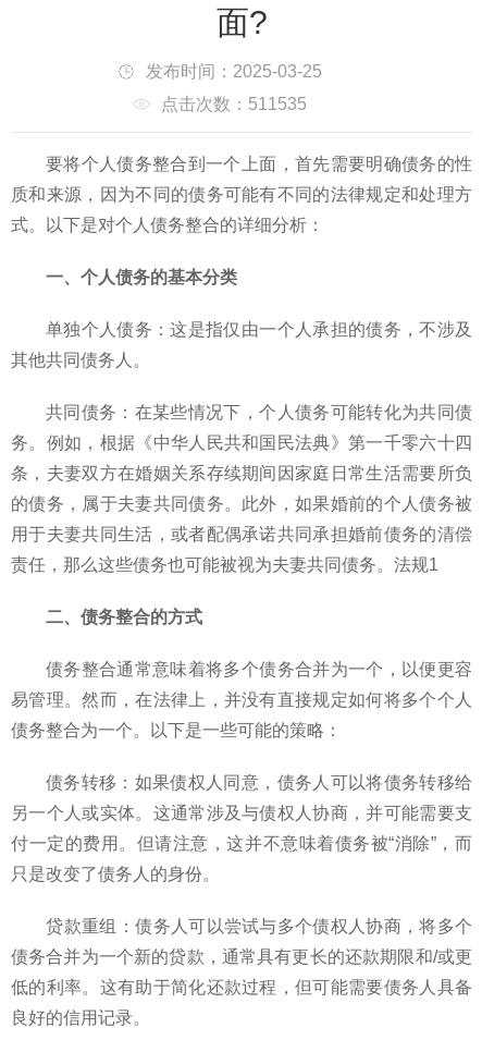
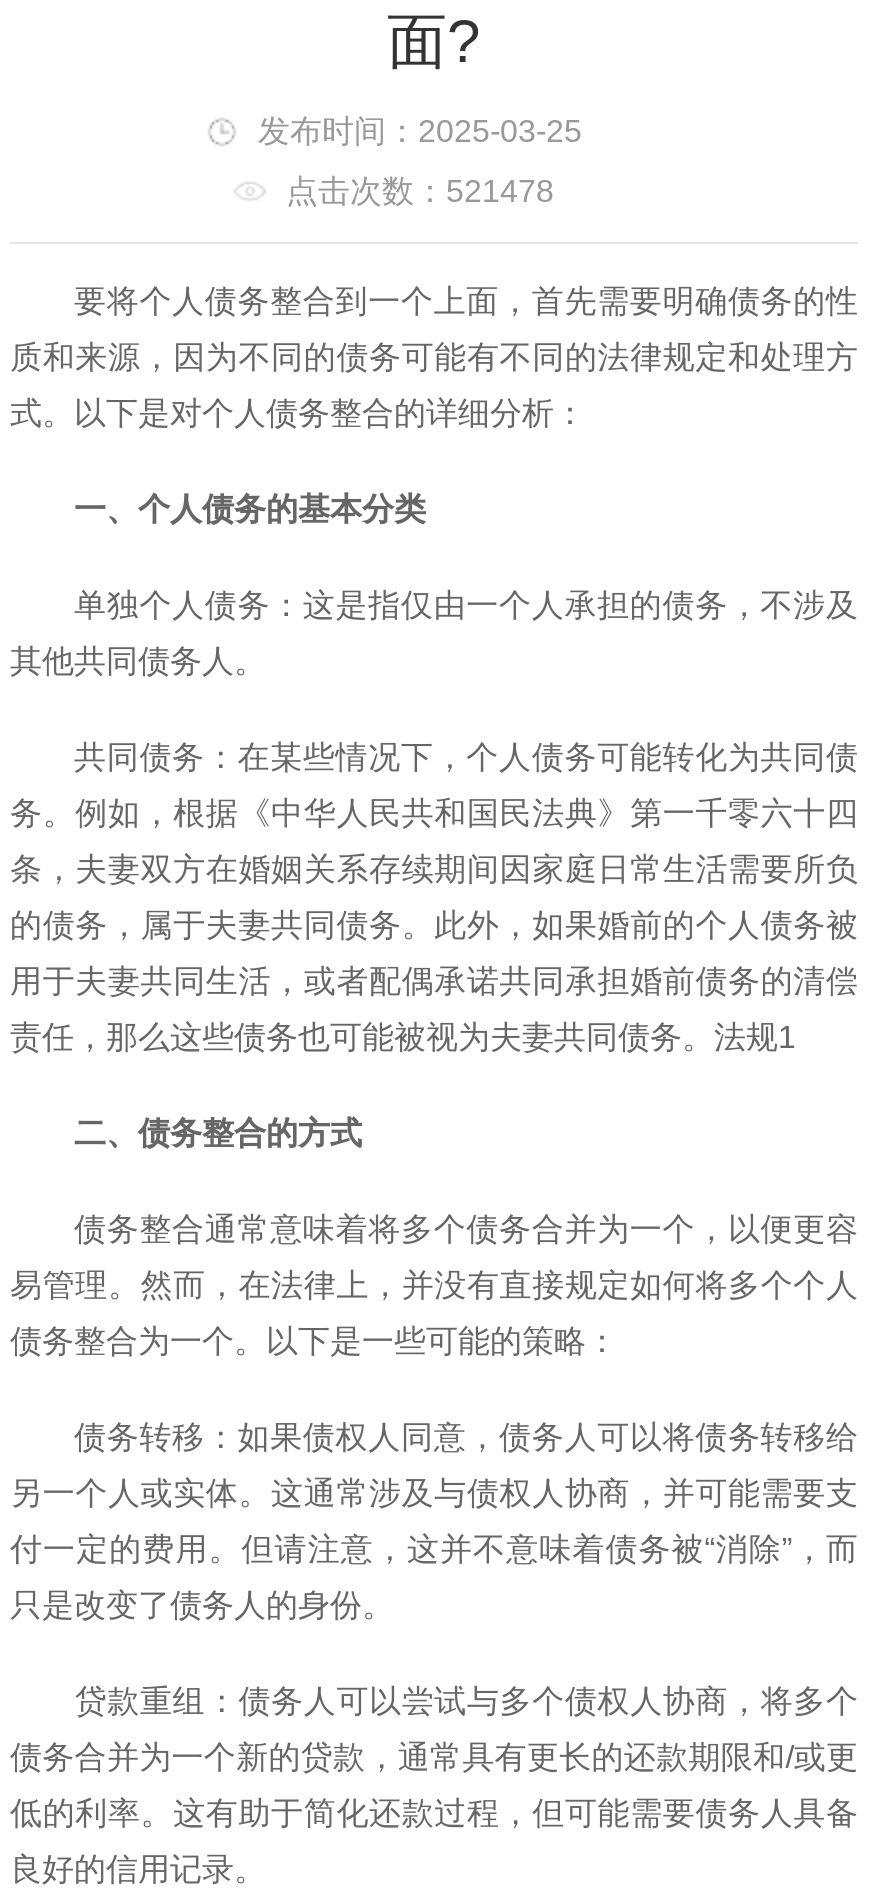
[161,95,307,113] 点击次数：511535 -> [286,174,554,208] 点击次数：521478

